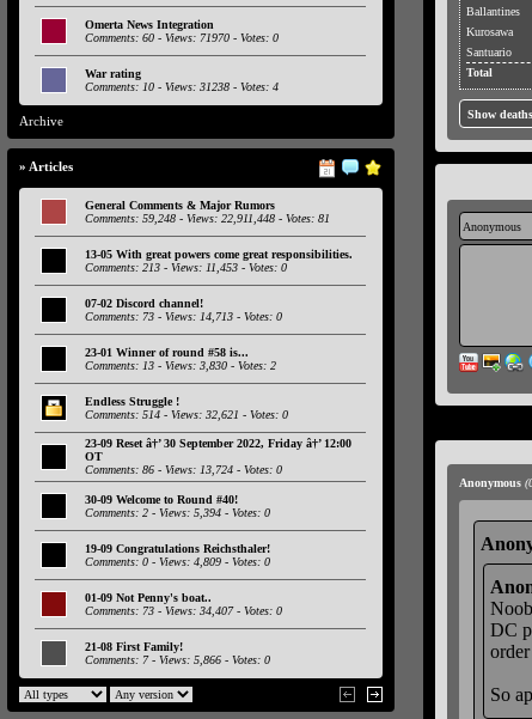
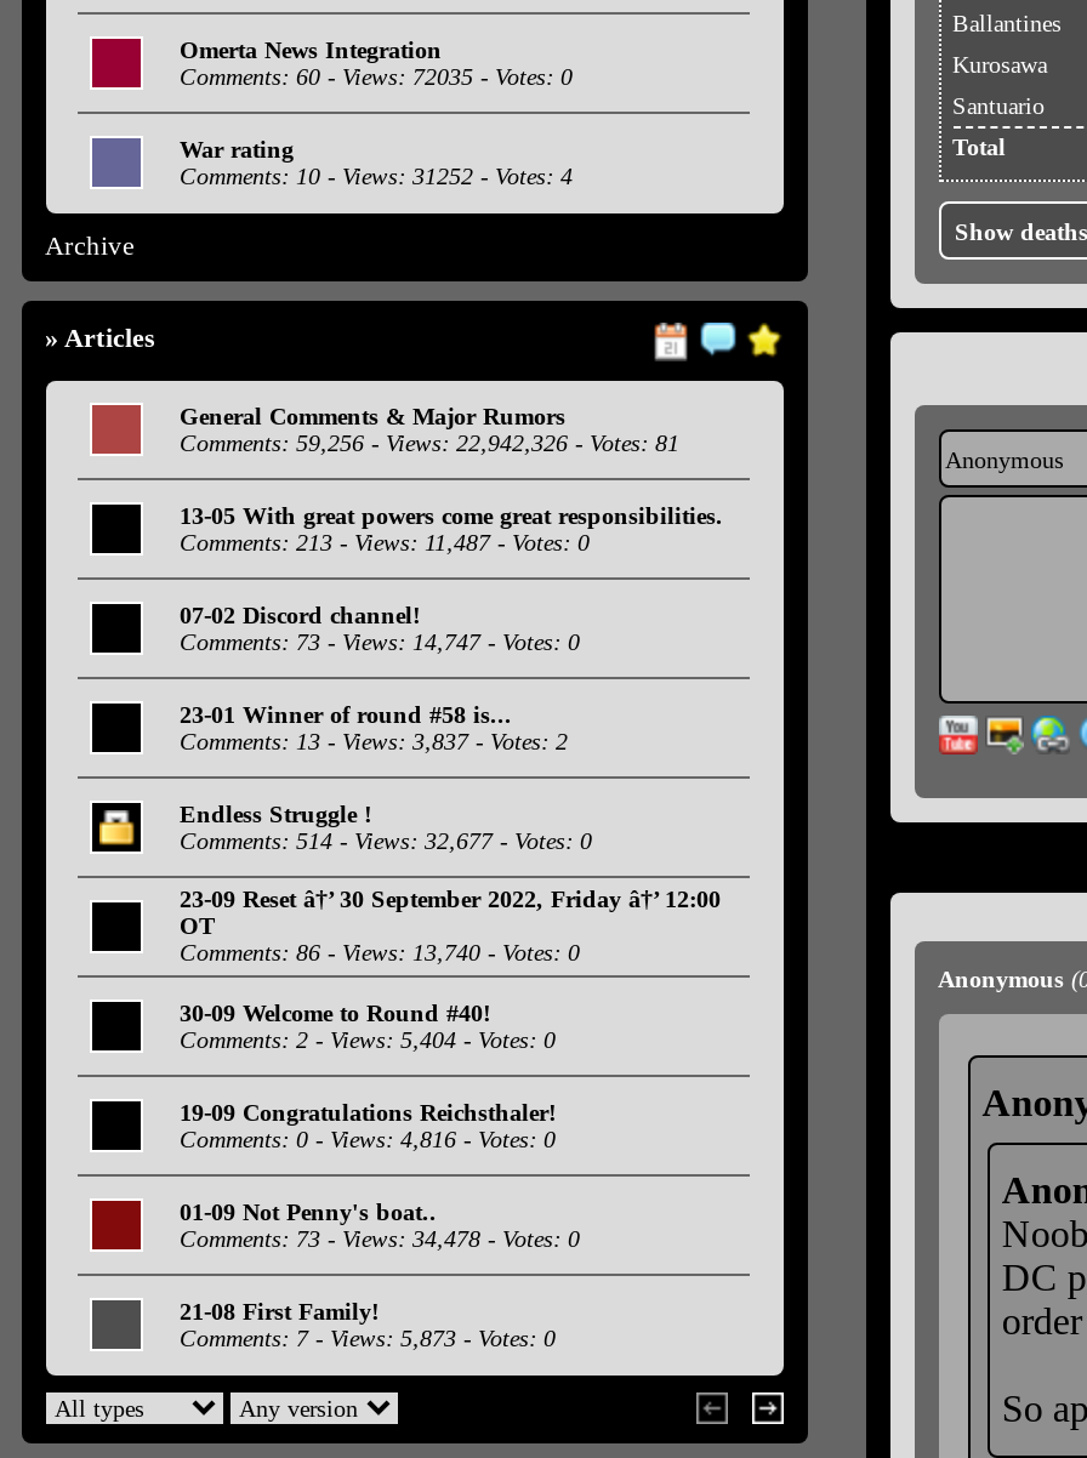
[85,31,279,44] Comments: 60 - Views: 71970 - Votes: 0 -> [180,63,573,90] Comments: 60 - Views: 72035 - Votes: 0
[85,80,279,93] Comments: 10 - Views: 31238 - Votes: 4 -> [180,163,573,189] Comments: 10 - Views: 31252 - Votes: 4
[85,211,330,224] Comments: 59,248 - Views: 22,911,448 - Votes: 81 -> [180,428,679,455] Comments: 59,256 - Views: 22,942,326 - Votes: 81
[85,260,287,273] Comments: 213 - Views: 11,453 - Votes: 0 -> [180,528,590,554] Comments: 213 - Views: 11,487 - Votes: 0
[85,309,282,322] Comments: 73 - Views: 14,713 - Votes: 0 -> [180,627,580,654] Comments: 73 - Views: 14,747 - Votes: 0
[85,358,276,371] Comments: 13 - Views: 3,830 - Votes: 2 -> [180,727,568,753] Comments: 13 - Views: 3,837 - Votes: 2
[85,407,288,421] Comments: 514 - Views: 32,621 - Votes: 0 -> [180,826,592,853] Comments: 514 - Views: 32,677 - Votes: 0
[85,462,282,476] Comments: 86 - Views: 13,724 - Votes: 0 -> [180,938,580,964] Comments: 86 - Views: 13,740 - Votes: 0
[85,505,270,519] Comments: 2 - Views: 5,394 - Votes: 0 -> [180,1025,556,1052] Comments: 2 - Views: 5,404 - Votes: 0
[85,555,270,568] Comments: 0 - Views: 4,809 - Votes: 0 -> [180,1124,556,1151] Comments: 0 - Views: 4,816 - Votes: 0
[85,604,282,617] Comments: 73 - Views: 34,407 - Votes: 0 -> [180,1224,580,1251] Comments: 73 - Views: 34,478 - Votes: 0
[85,653,270,666] Comments: 7 - Views: 5,866 - Votes: 0 -> [180,1323,556,1350] Comments: 7 - Views: 5,873 - Votes: 0

